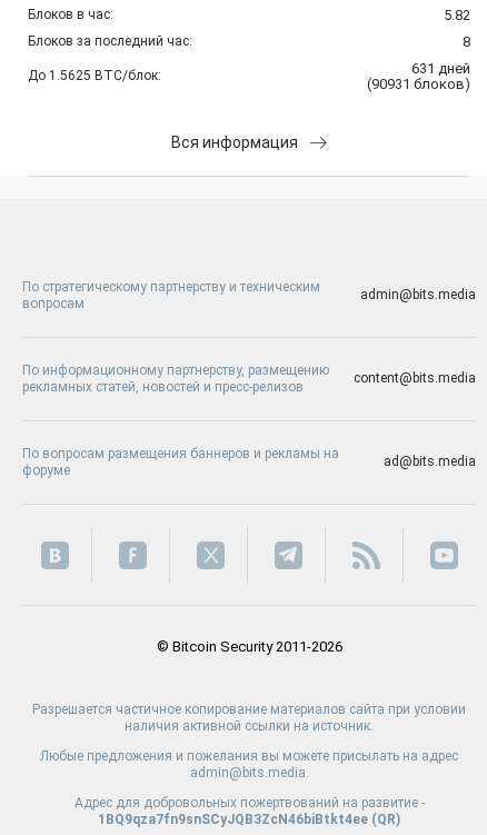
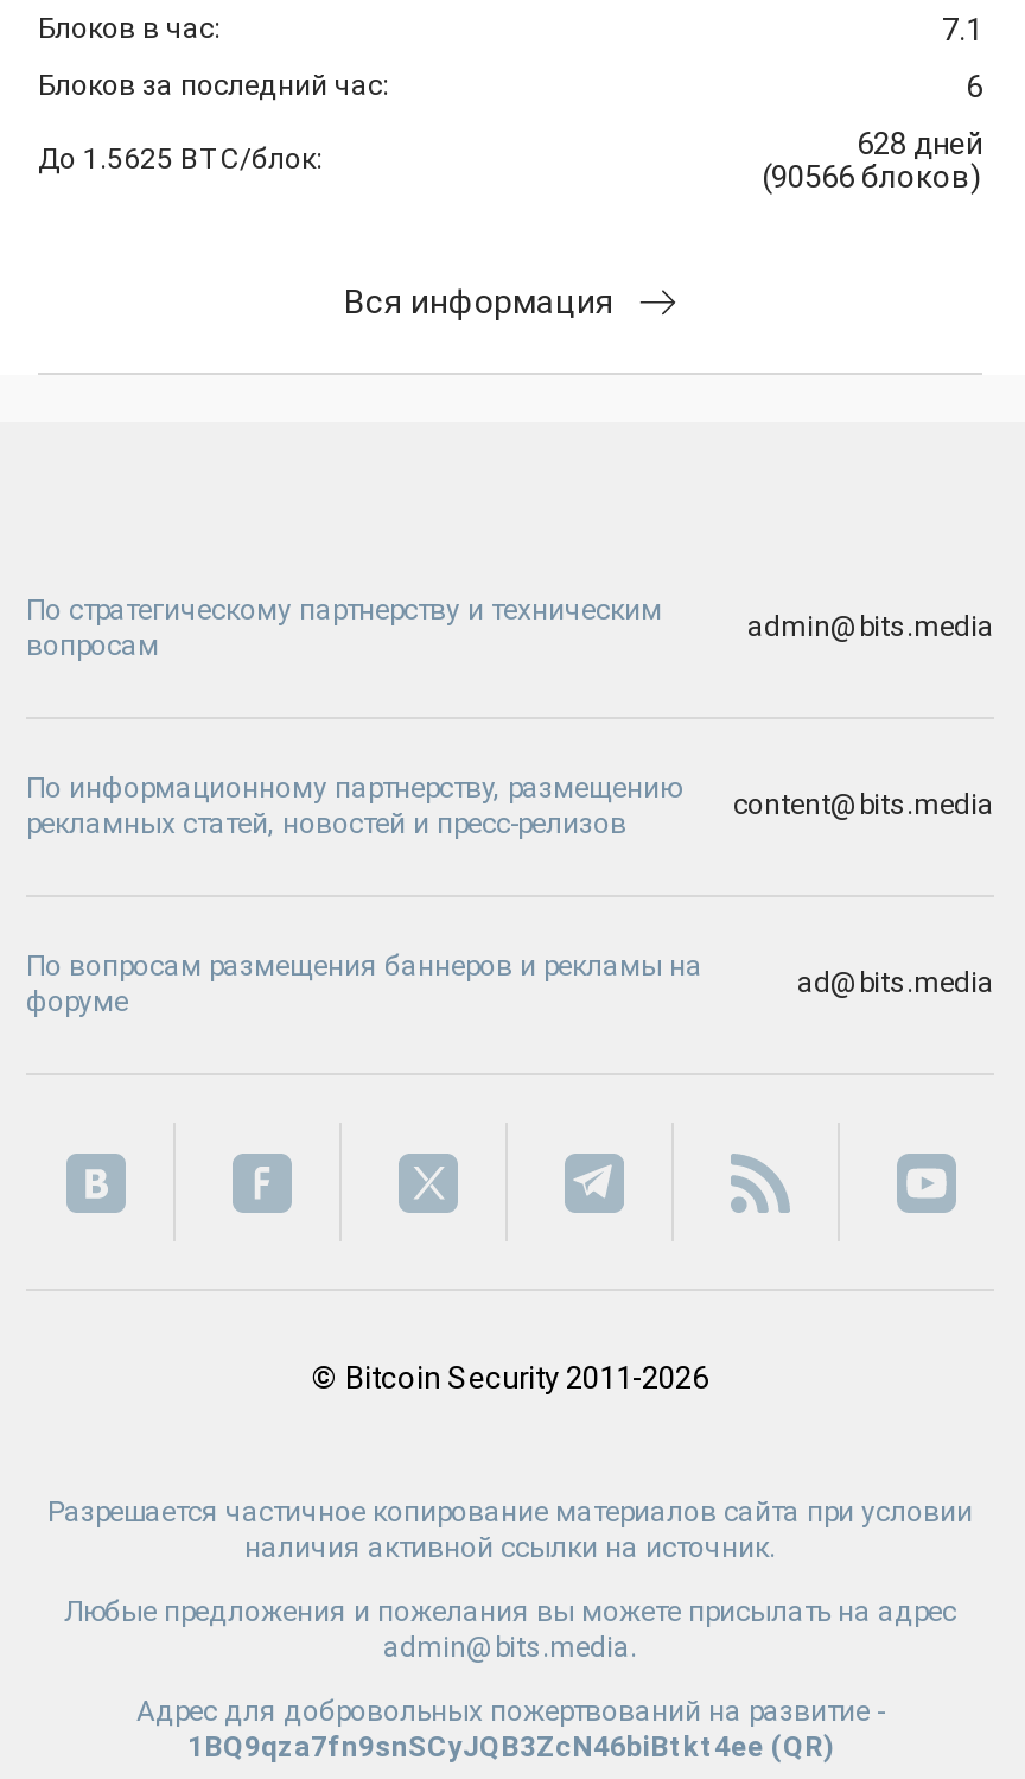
[444,7,470,23] 5.82 -> [942,12,982,47] 7.1
[463,33,470,50] 8 -> [966,69,982,104] 6
[411,60,470,77] 631 дней -> [857,126,982,161] 628 дней
[367,76,470,92] (90931 блоков) -> [762,159,982,195] (90566 блоков)

